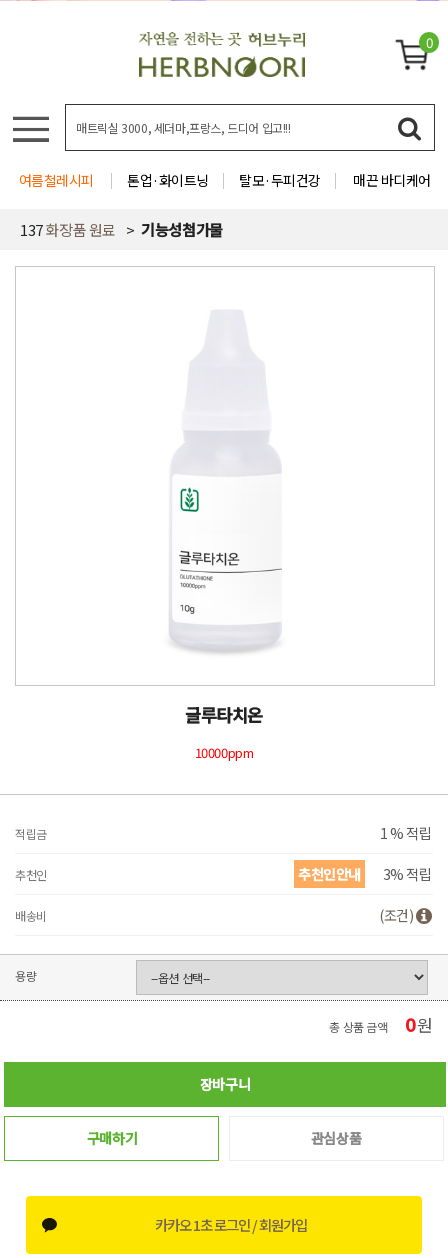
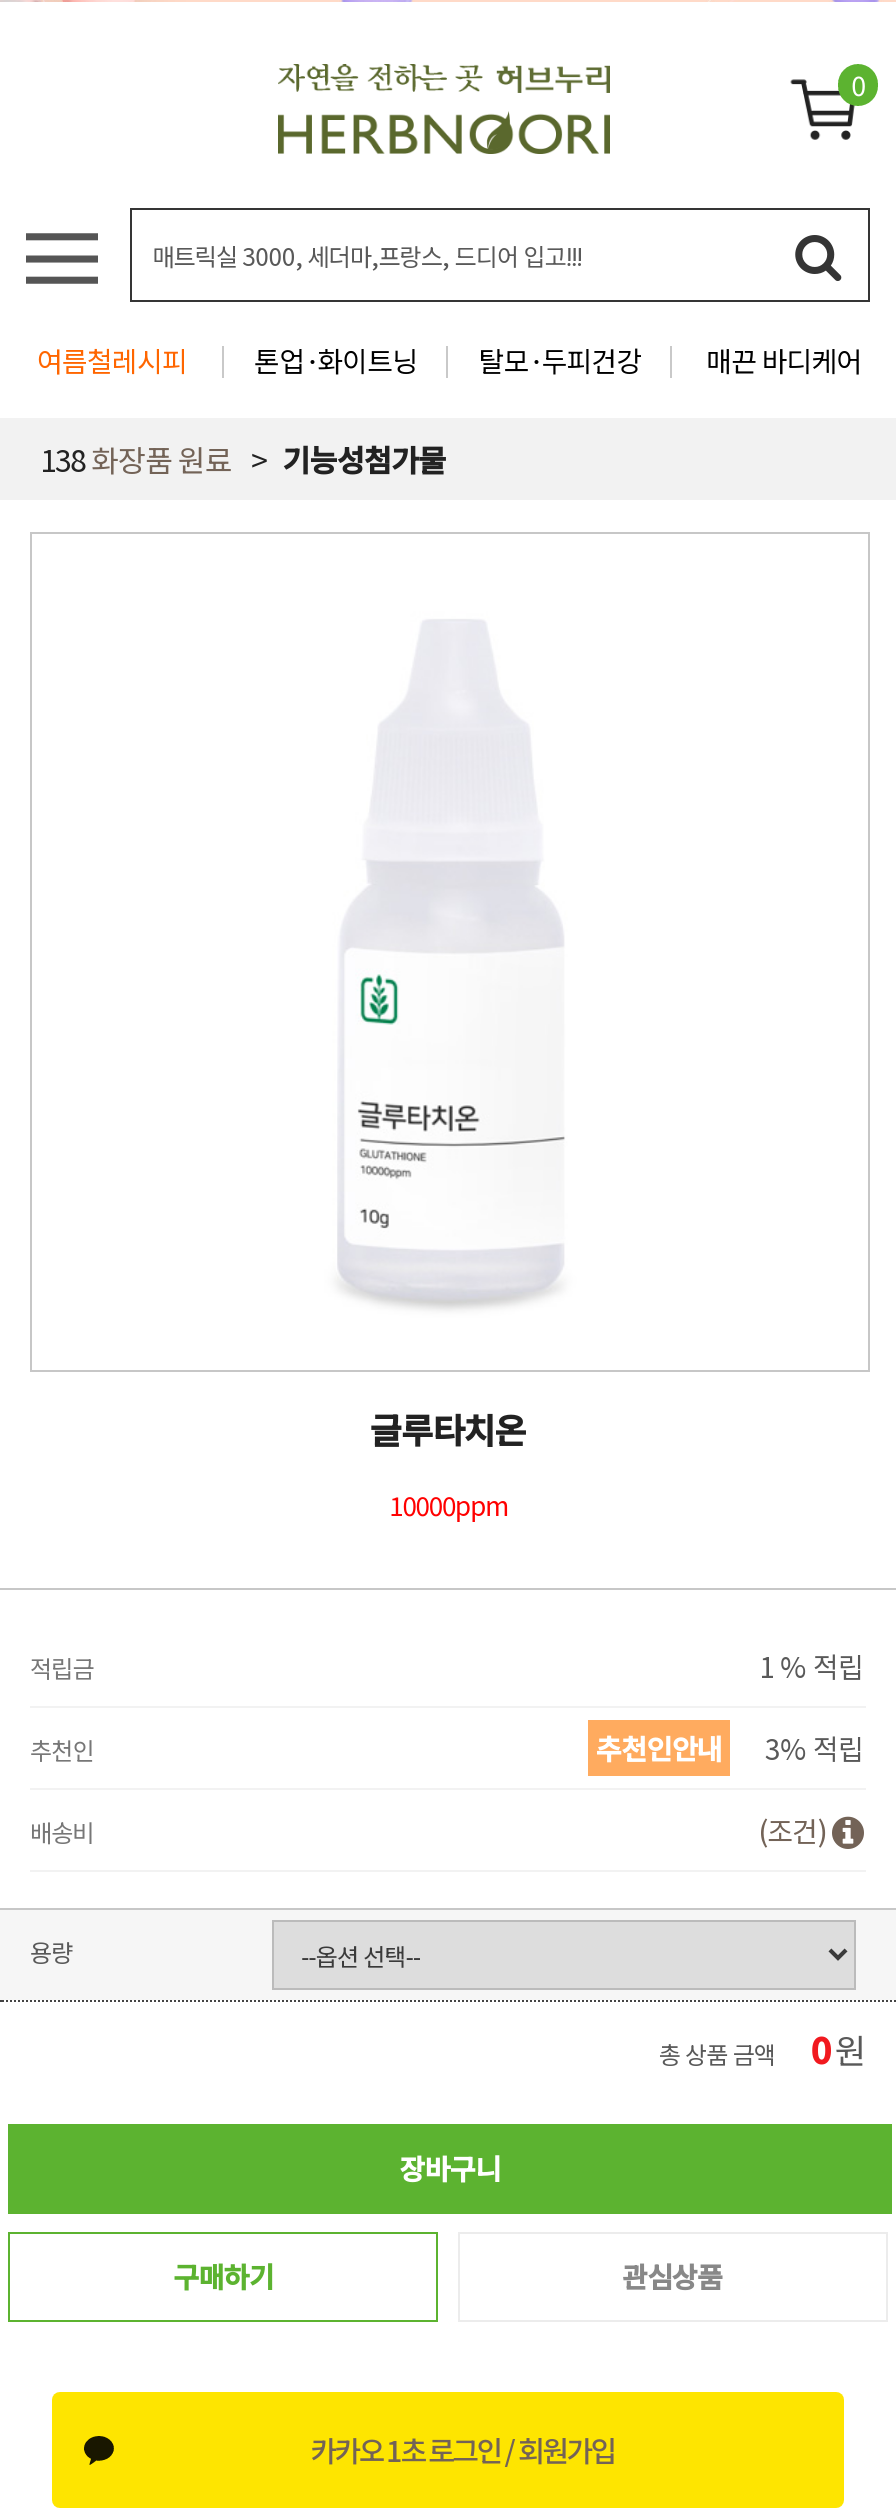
[20,219,223,240] 137화장품 원료 기능성첨가물 -> [40,438,446,480] 138화장품 원료 기능성첨가물

